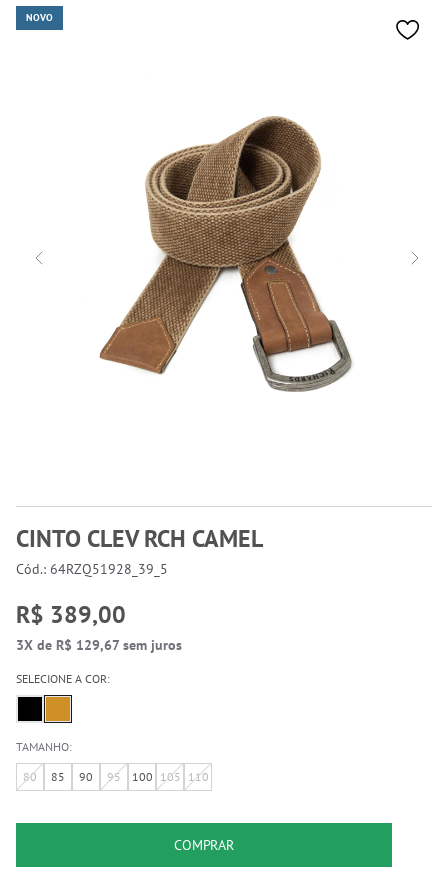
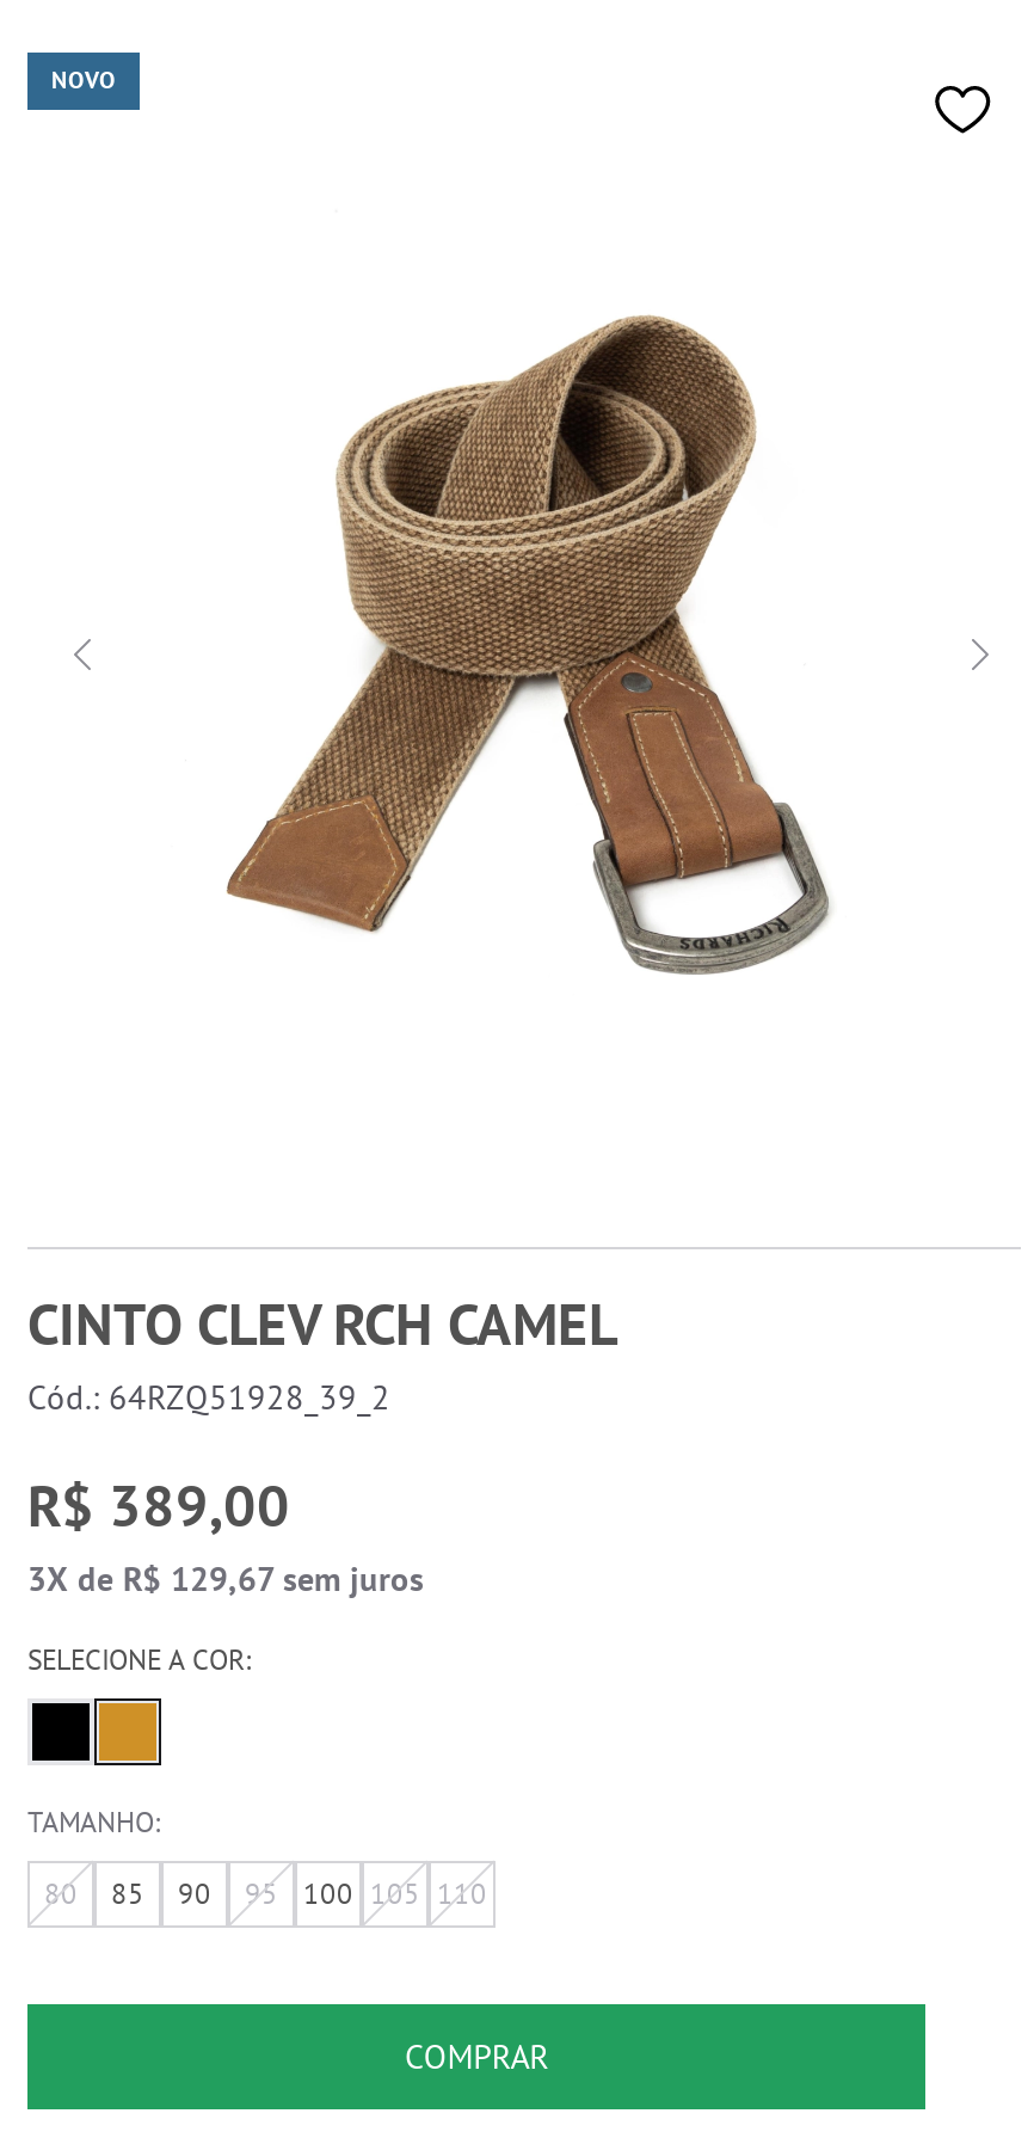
[16,560,168,578] Cód.: 64RZQ51928_39_5 -> [27,1376,390,1419] Cód.: 64RZQ51928_39_2

